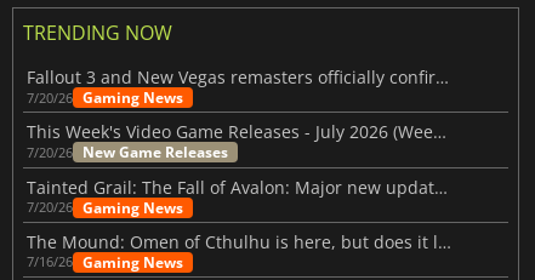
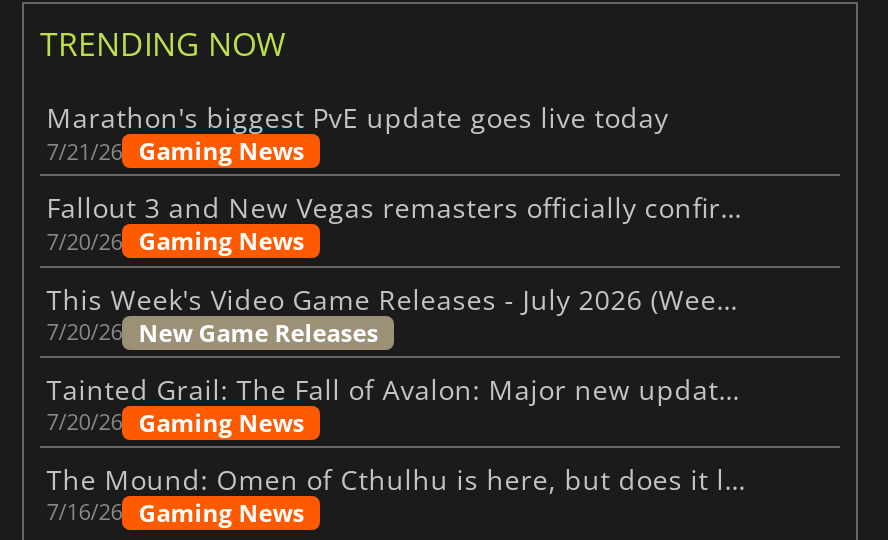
none -> [46,98,668,168] Marathon's biggest PvE update goes live today | 7/21/26 Gaming News

